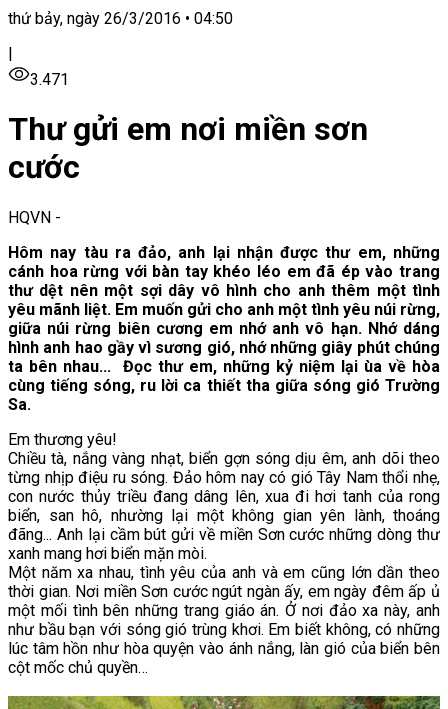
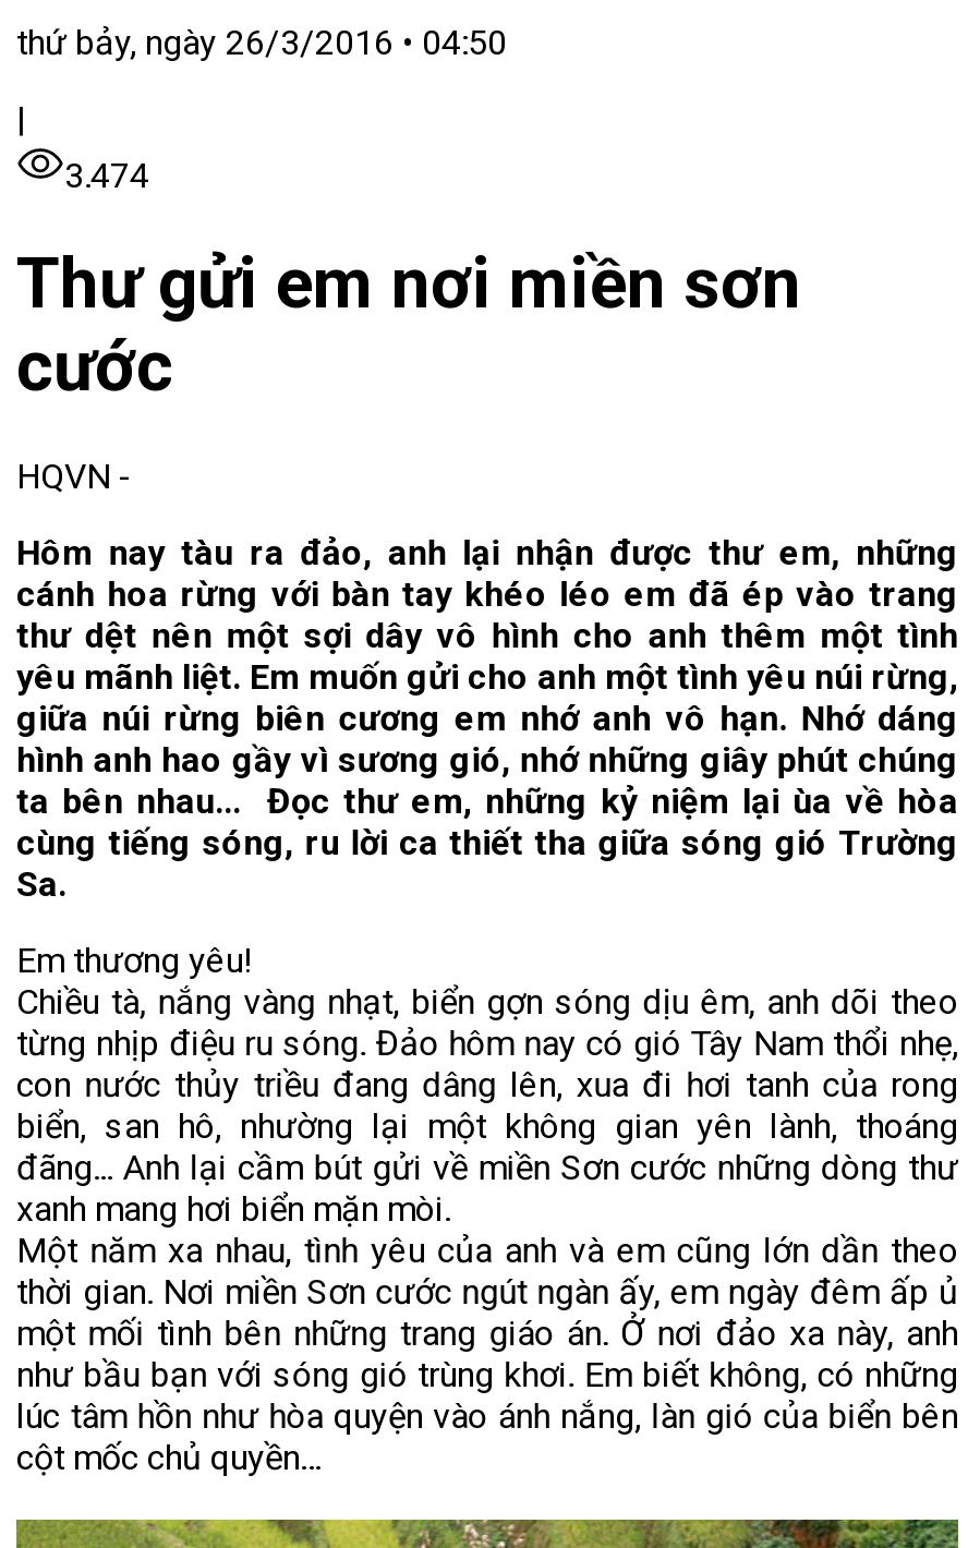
[30,70,69,89] 3.471 -> [64,155,149,196] 3.474

